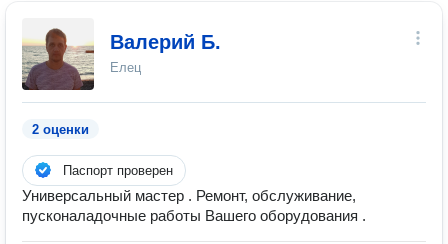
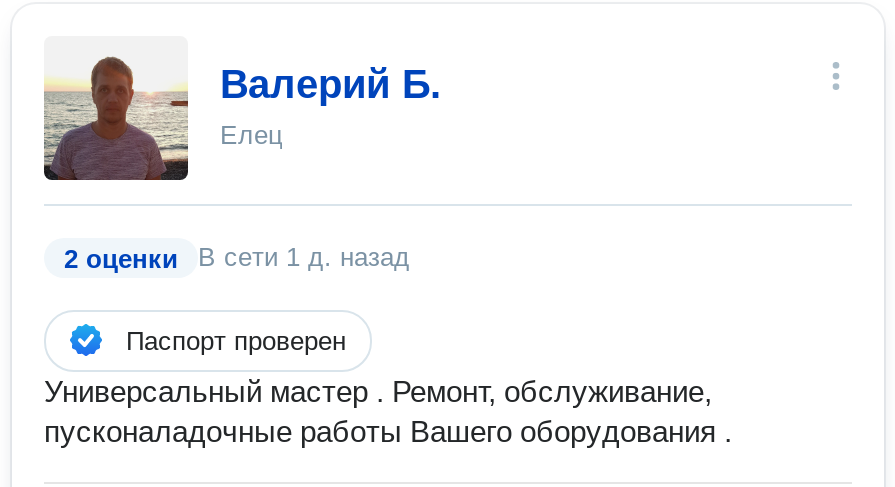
none -> [198,242,410,272] В сети 1 д. назад

